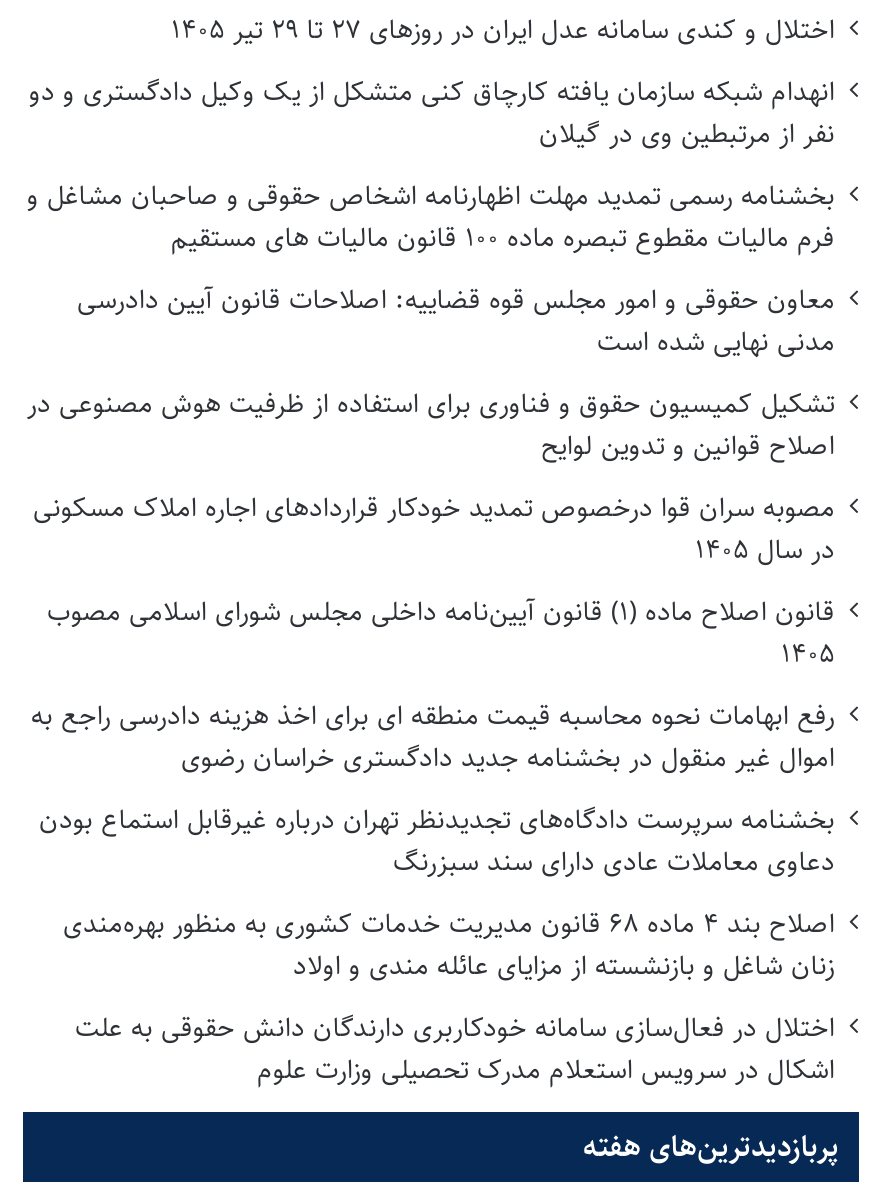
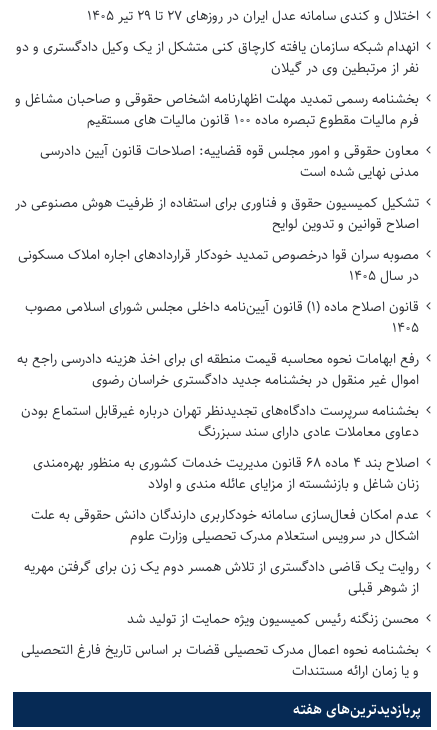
[75,1006,835,1050] اختلال در فعال‌سازی سامانه خودکاربری دارندگان دانش حقوقی به علت -> [31,504,419,526] عدم امکان فعال‌سازی سامانه خودکاربری دارندگان دانش حقوقی به علت
none -> [21,556,419,682] روایت یک قاضی دادگستری از تلاش همسر دوم یک زن برای گرفتن مهریه | از شوهر قبلی | محسن زنگنه رئیس کمیسیون ویژه حمایت از تولید شد | بخشنامه نحوه اعمال مدرک تحصیلی قضات بر اساس تاریخ فارغ التحصیلی | و یا زمان ارائه مستندات

